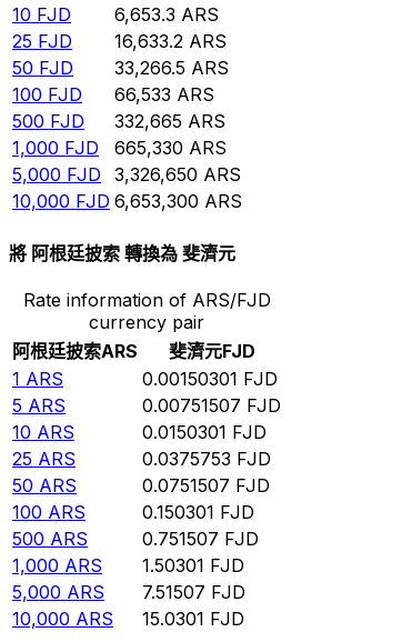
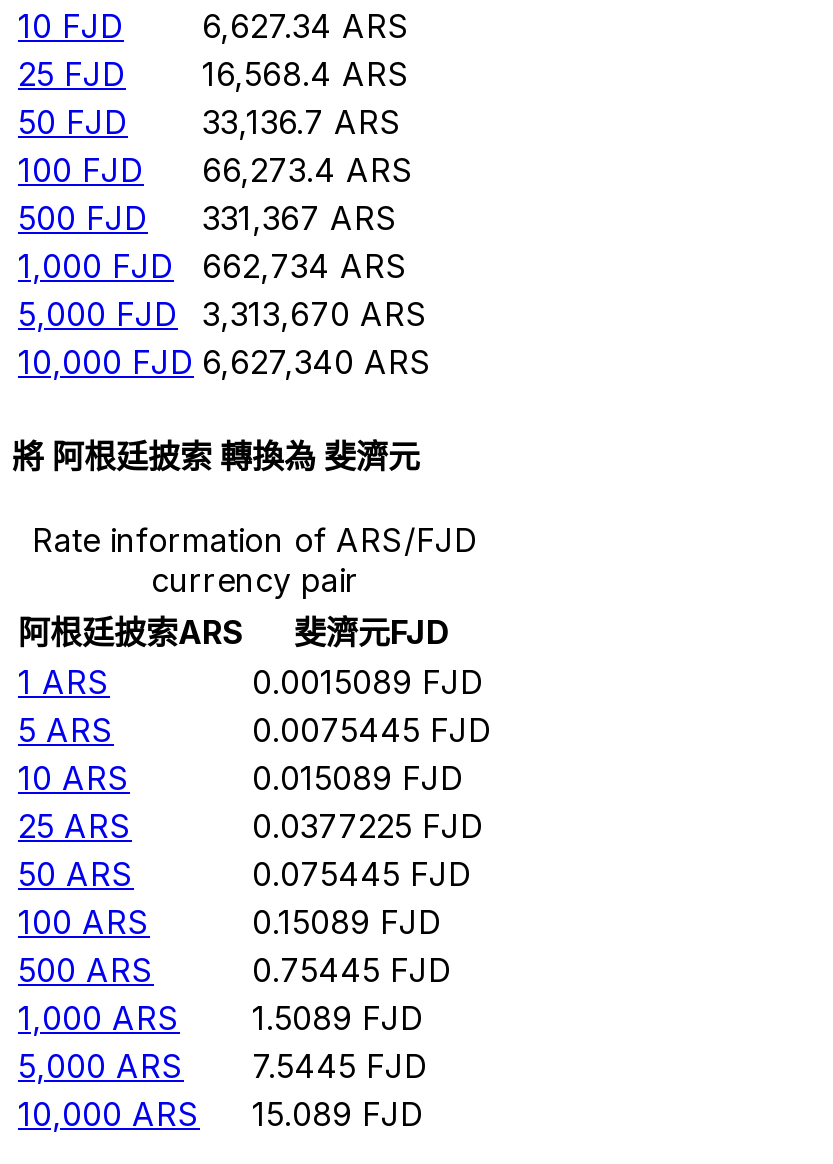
[12,3,219,25] 10 FJD 6,653.3 ARS -> [18,6,410,46] 10 FJD 6,627.34 ARS
[12,30,227,52] 25 FJD 16,633.2 ARS -> [18,54,410,94] 25 FJD 16,568.4 ARS
[12,56,229,79] 50 FJD 33,266.5 ARS -> [18,102,402,142] 50 FJD 33,136.7 ARS
[12,83,214,105] 100 FJD 66,533 ARS -> [18,150,414,190] 100 FJD 66,273.4 ARS
[12,110,225,132] 500 FJD 332,665 ARS -> [18,198,398,238] 500 FJD 331,367 ARS
[12,136,227,159] 1,000 FJD 665,330 ARS -> [18,246,408,286] 1,000 FJD 662,734 ARS
[12,163,241,185] 5,000 FJD 3,326,650 ARS -> [18,294,428,334] 5,000 FJD 3,313,670 ARS
[12,190,242,212] 10,000 FJD 6,653,300 ARS -> [18,342,432,382] 10,000 FJD 6,627,340 ARS
[142,368,278,390] 0.00150301 FJD -> [252,663,484,703] 0.0015089 FJD
[142,395,281,417] 0.00751507 FJD -> [252,711,492,751] 0.0075445 FJD
[142,421,267,444] 0.0150301 FJD -> [252,759,464,799] 0.015089 FJD
[142,448,271,470] 0.0375753 FJD -> [252,807,484,847] 0.0377225 FJD
[142,475,270,497] 0.0751507 FJD -> [252,855,472,895] 0.075445 FJD
[142,501,254,523] 0.150301 FJD -> [252,903,442,943] 0.15089 FJD
[142,528,259,550] 0.751507 FJD -> [252,951,452,991] 0.75445 FJD
[12,555,244,577] 1,000 ARS 1.50301 FJD -> [18,999,424,1039] 1,000 ARS 1.5089 FJD
[12,581,245,603] 5,000 ARS 7.51507 FJD -> [18,1047,428,1087] 5,000 ARS 7.5445 FJD
[12,608,244,630] 10,000 ARS 15.0301 FJD -> [18,1095,424,1135] 10,000 ARS 15.089 FJD

